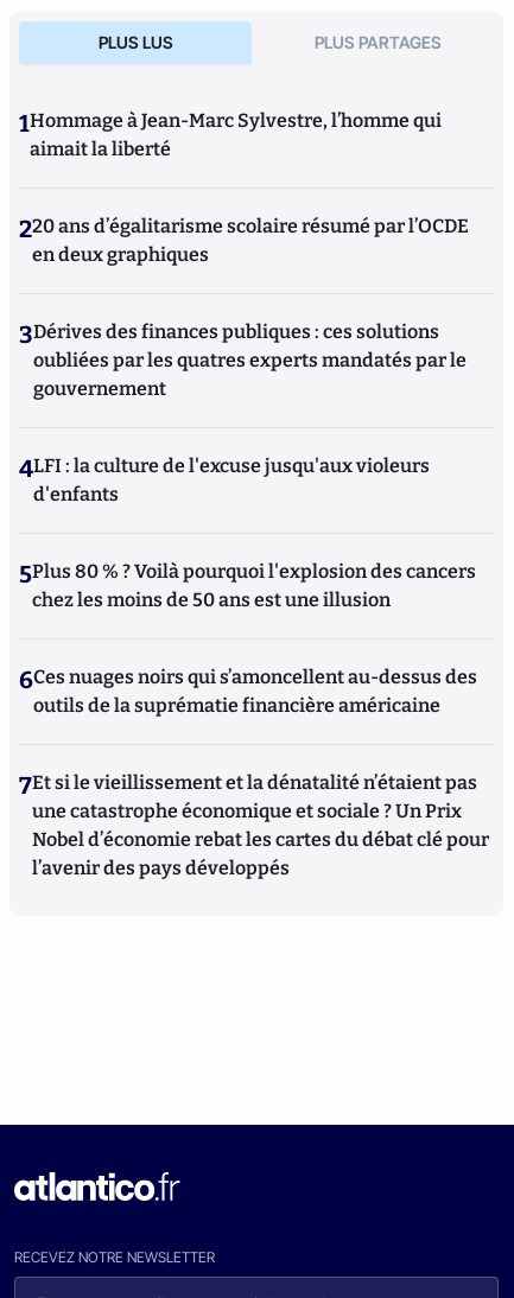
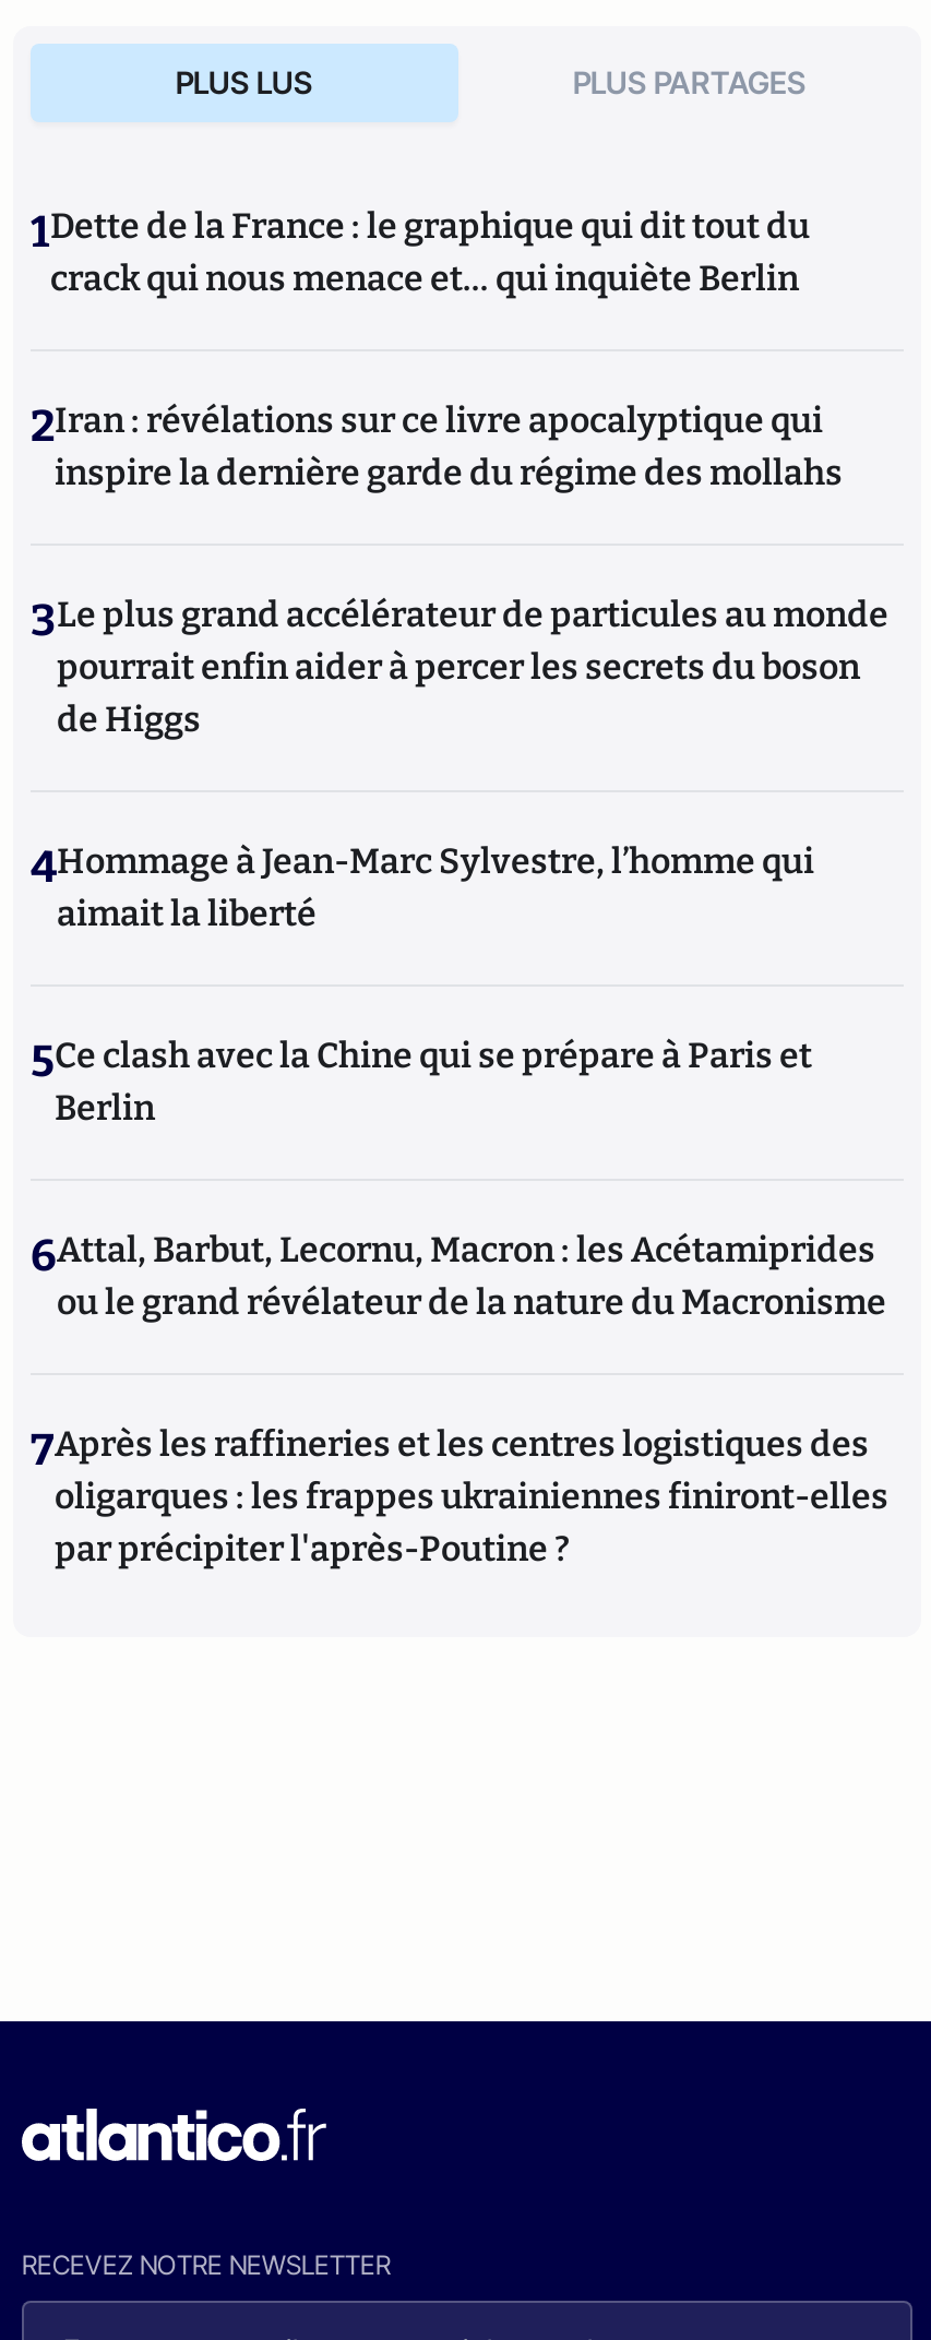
[19,109,442,138] 1Hommage à Jean-Marc Sylvestre, l’homme qui -> [31,205,888,893] 1Dette de la France : le graphique qui dit tout du | crack qui nous menace et… qui inquiète Berlin | 2Iran : révélations sur ce livre apocalyptique qui | inspire la dernière garde du régime des mollahs | 3Le plus grand accélérateur de particules au monde | pourrait enfin aider à percer les secrets du boson | de Higgs | 4Hommage à Jean-Marc Sylvestre, l’homme qui
moved [30,138,171,160] -> [57,893,317,934]: aimait la liberté
[19,215,489,879] 220 ans d’égalitarisme scolaire résumé par l’OCDE | en deux graphiques | 3Dérives des finances publiques : ces solutions | oubliées par les quatres experts mandatés par le | gouvernement | 4LFI : la culture de l'excuse jusqu'aux violeurs | d'enfants | 5Plus 80 % ? Voilà pourquoi l'explosion des cancers | chez les moins de 50 ans est une illusion | 6Ces nuages noirs qui s’amoncellent au-dessus des | outils de la suprématie financière américaine | 7Et si le vieillissement et la dénatalité n’étaient pas | une catastrophe économique et sociale ? Un Prix | Nobel d’économie rebat les cartes du débat clé pour | l’avenir des pays développés -> [31,1035,888,1569] 5Ce clash avec la Chine qui se prépare à Paris et | Berlin | 6Attal, Barbut, Lecornu, Macron : les Acétamiprides | ou le grand révélateur de la nature du Macronisme | 7Après les raffineries et les centres logistiques des | oligarques : les frappes ukrainiennes finiront-elles | par précipiter l'après-Poutine ?

